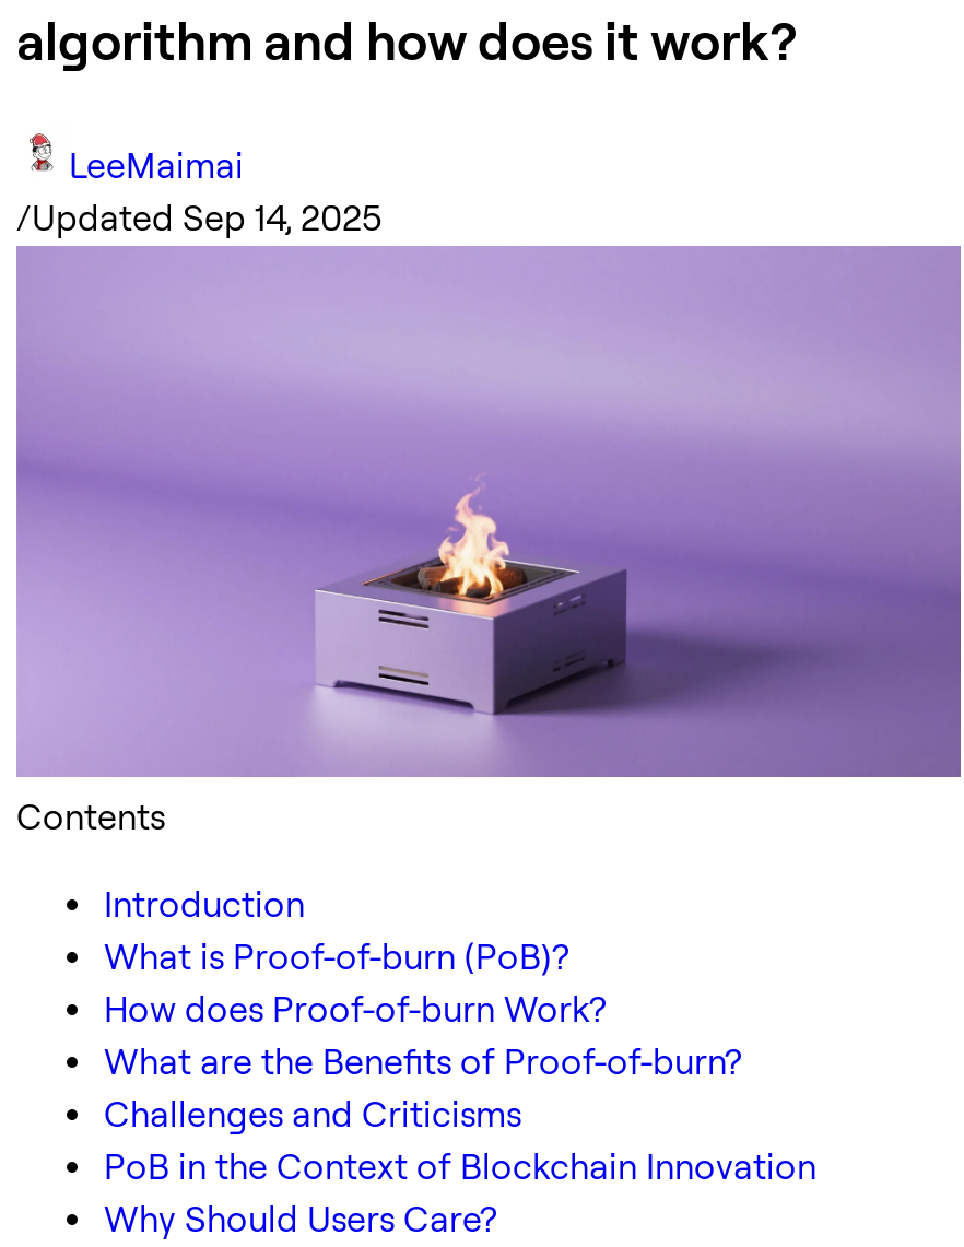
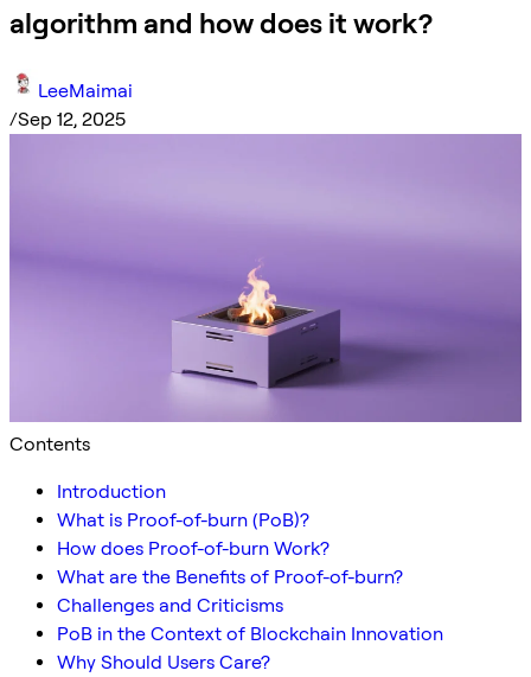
[16,197,381,239] /Updated Sep 14, 2025 -> [9,108,126,130] /Sep 12, 2025

